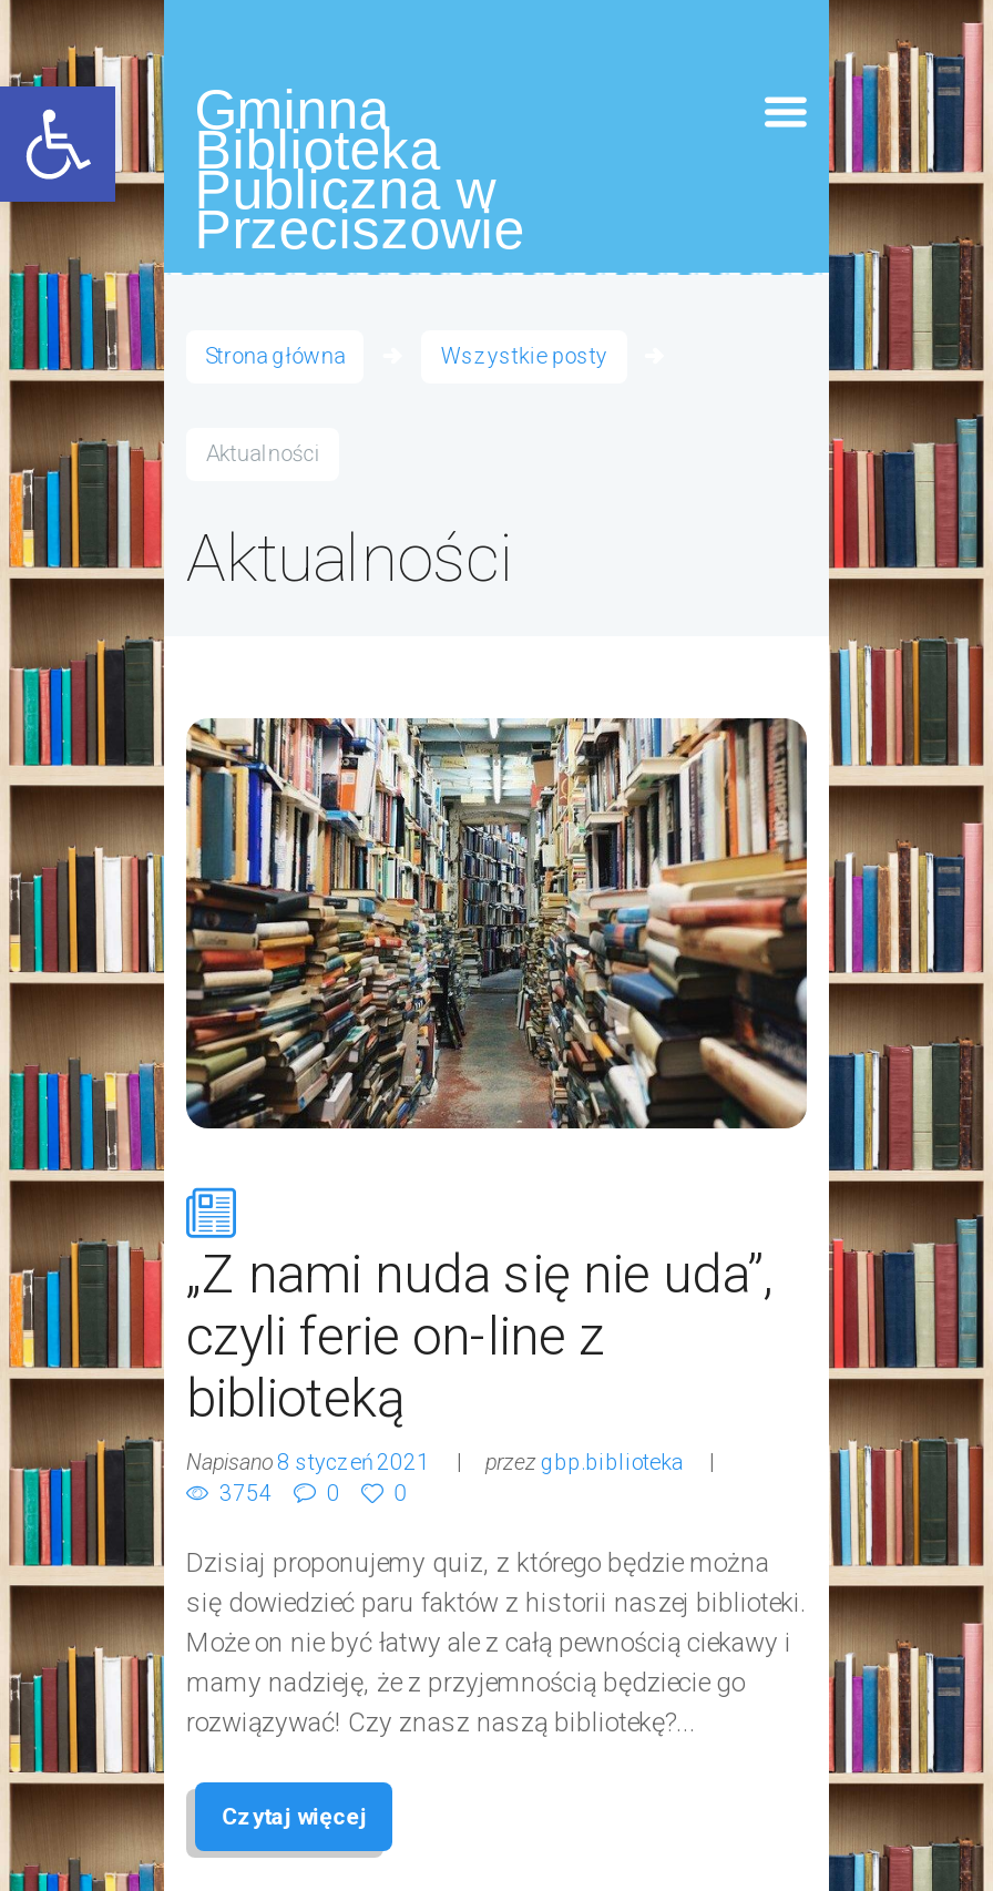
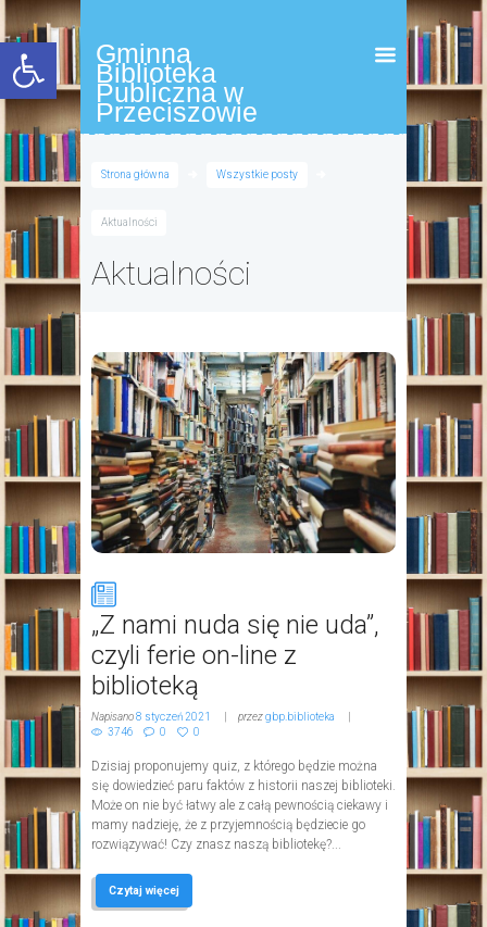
[219,1482,273,1506] 3754 -> [108,726,134,738] 3746

